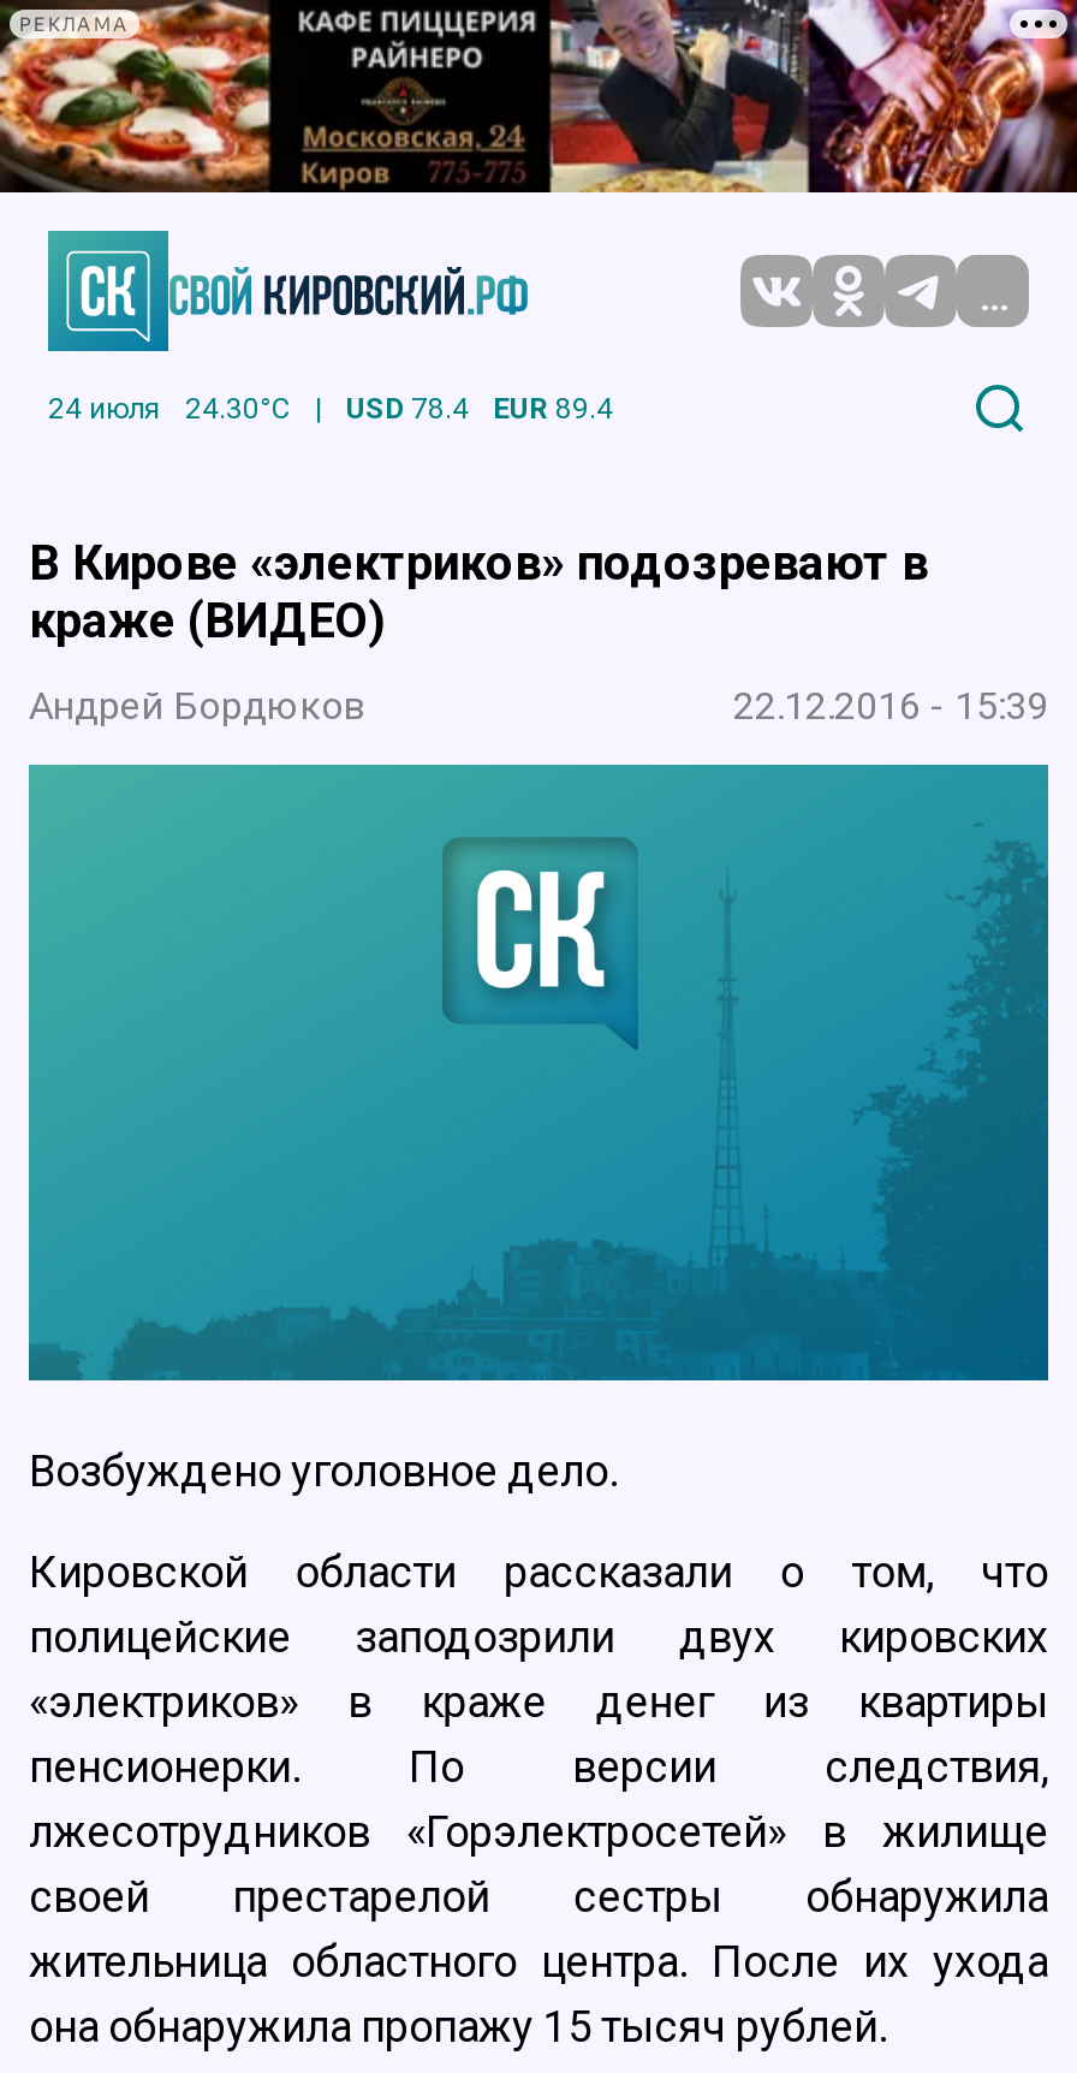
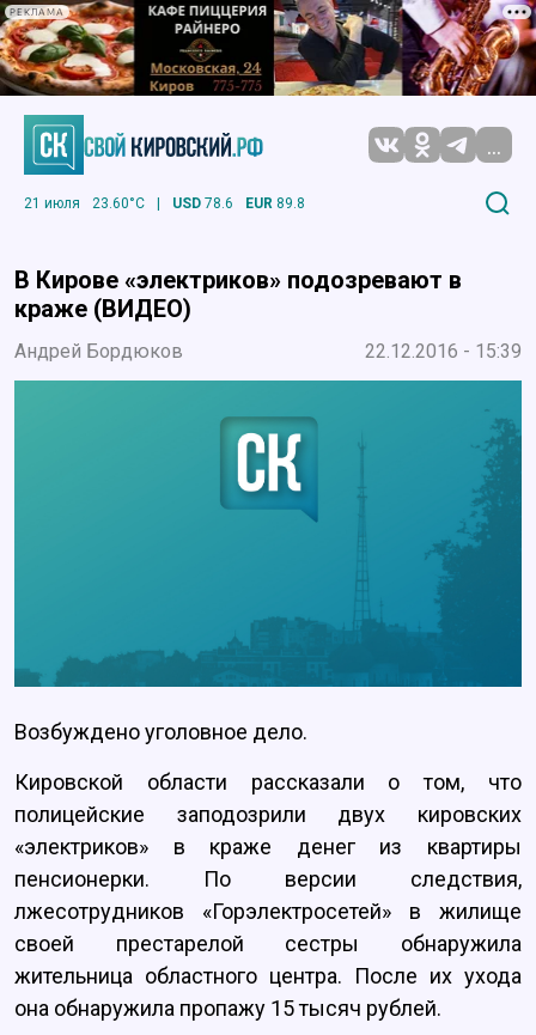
[48,391,291,425] 24 июля | 24.30°C -> [24,195,145,211] 21 июля | 23.60°C
[346,391,469,425] USD 78.4 -> [172,195,233,211] USD 78.6
[493,391,613,425] EUR 89.4 -> [245,195,305,211] EUR 89.8

